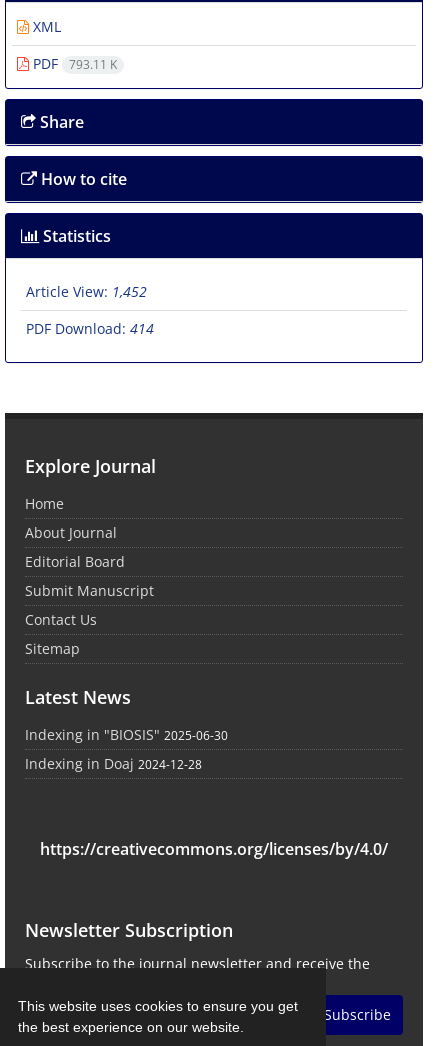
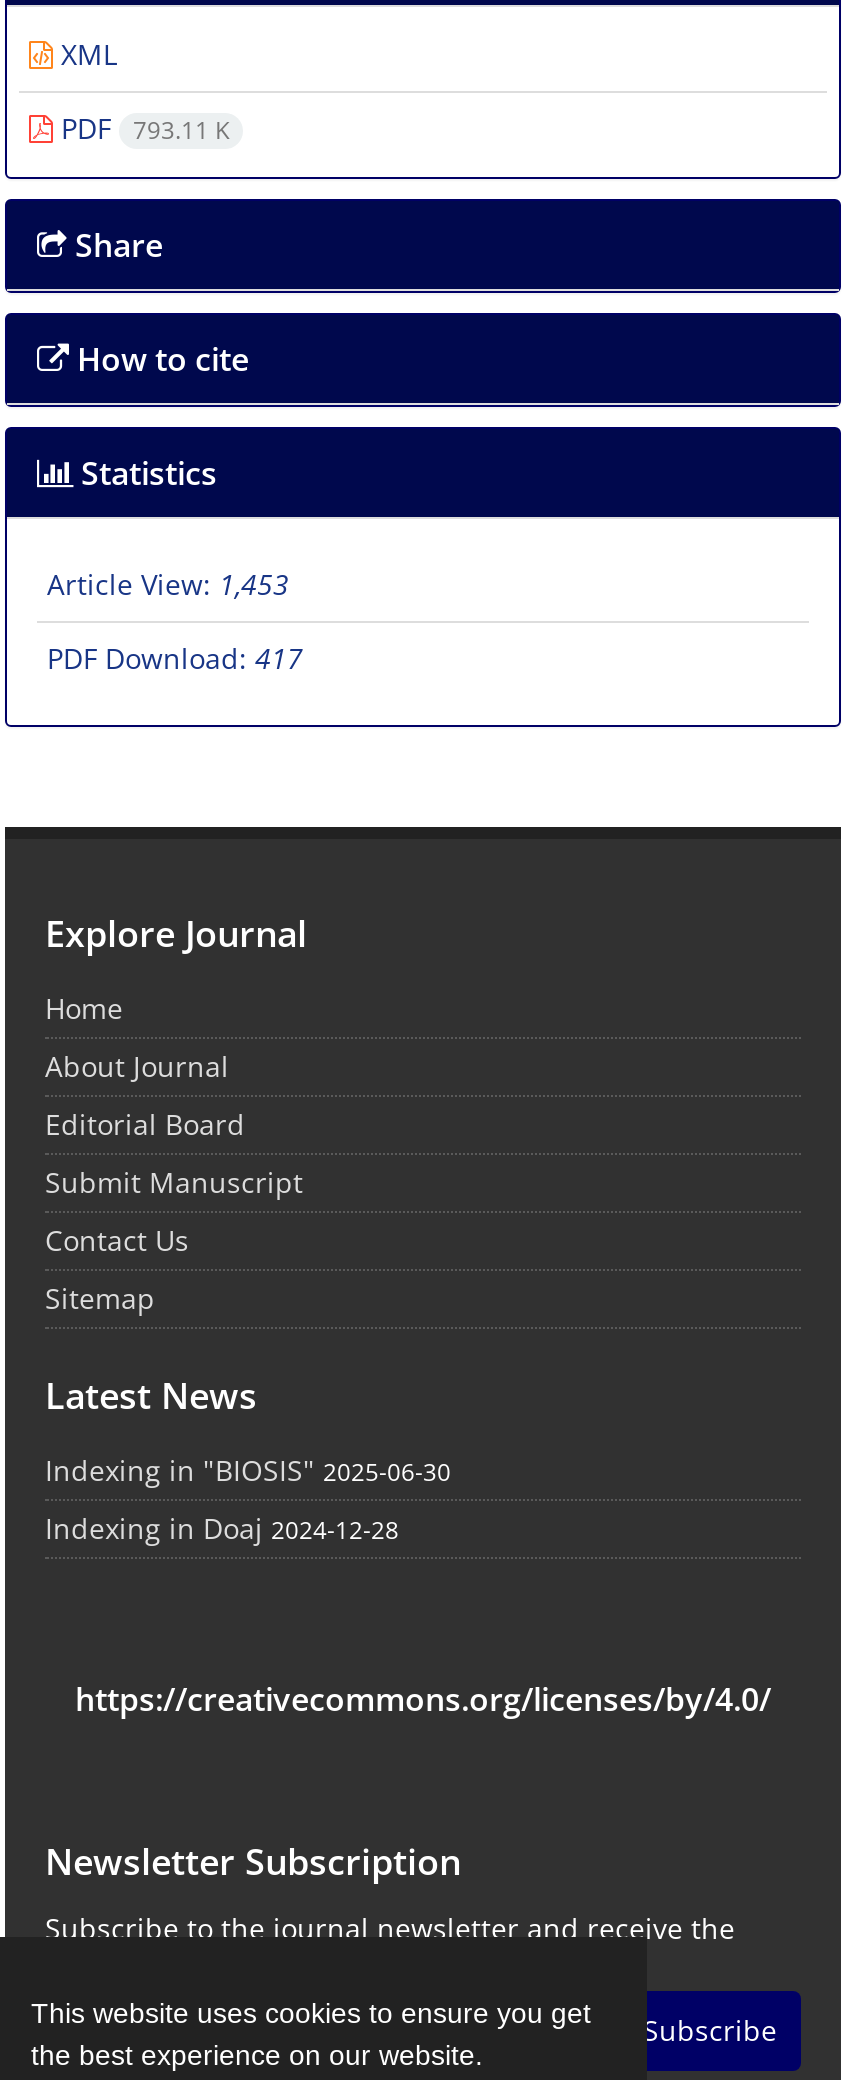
[26,282,147,301] Article View: 1,452 -> [47,565,289,603] Article View: 1,453
[26,319,154,338] PDF Download: 414 -> [47,639,303,677] PDF Download: 417

